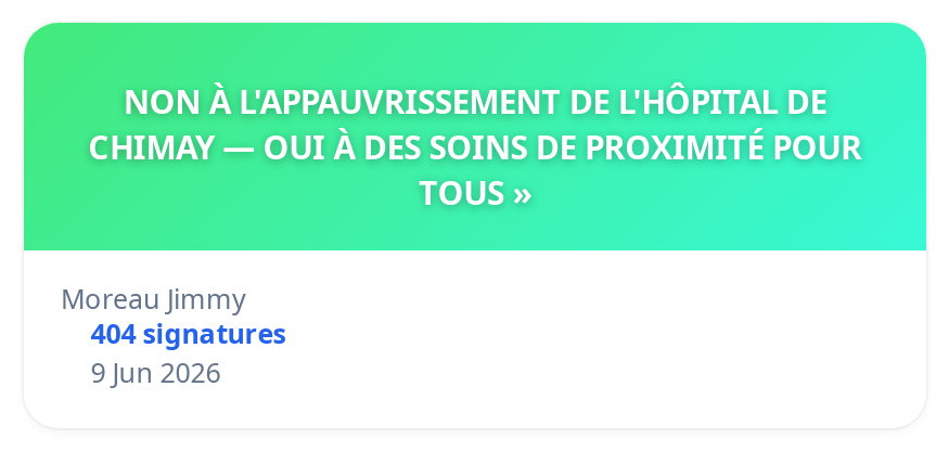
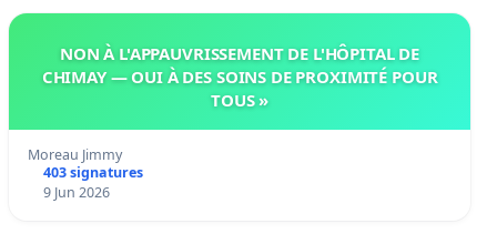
[91,316,286,353] 404 signatures -> [43,163,143,182] 403 signatures

